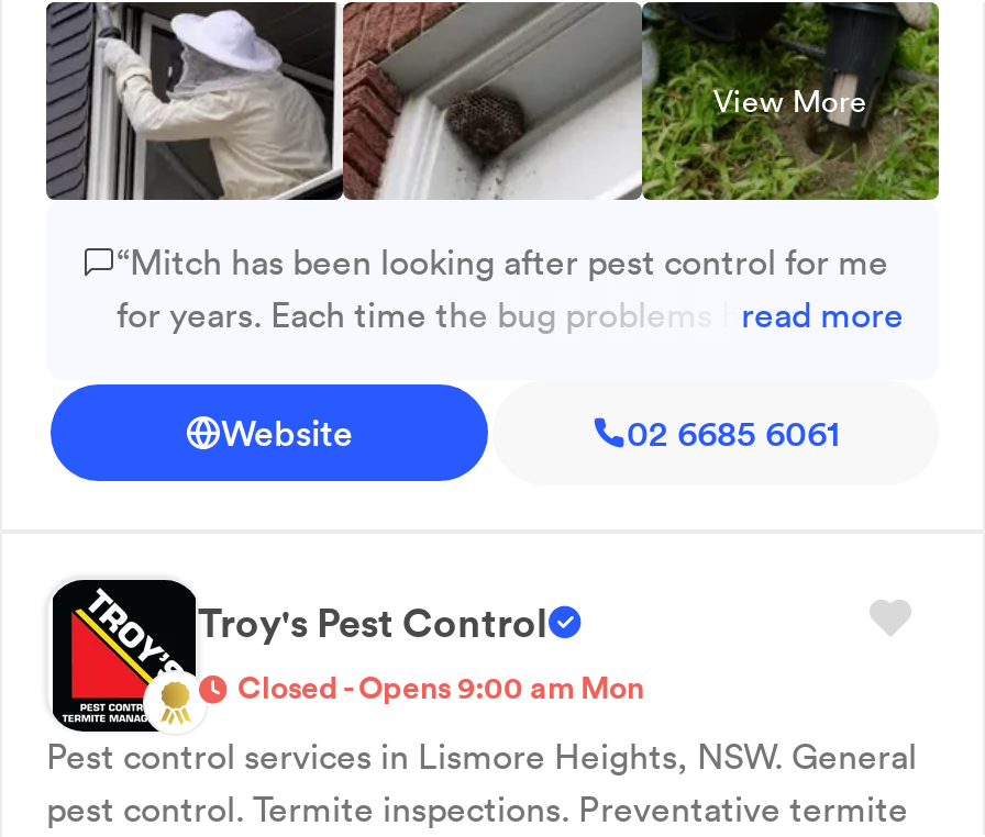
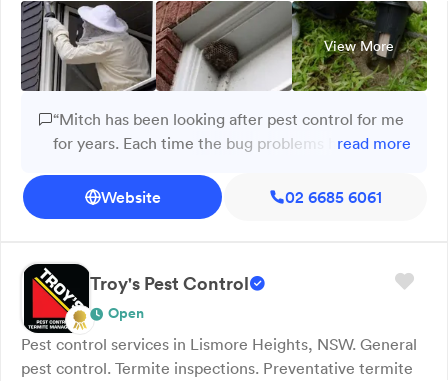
[237,669,644,708] Closed - Opens 9:00 am Mon -> [108,304,144,322] Open

